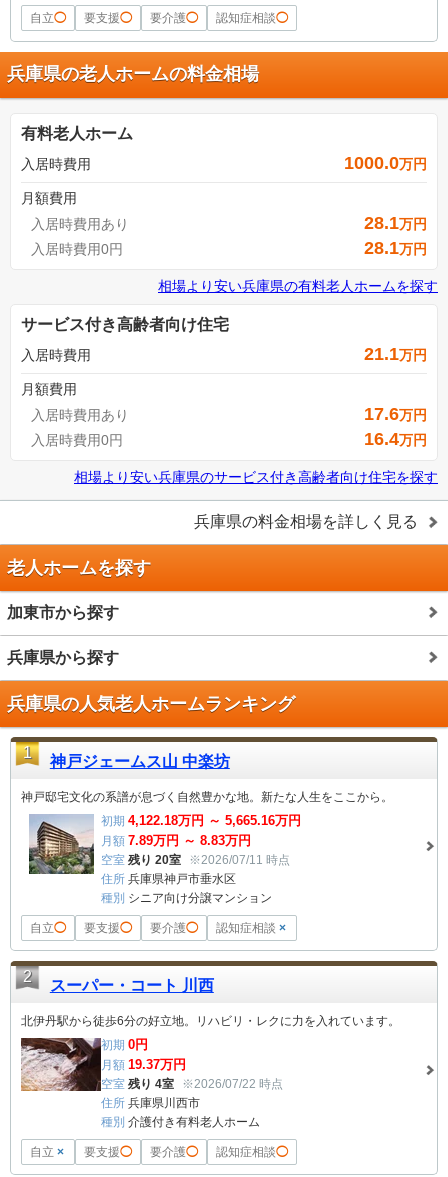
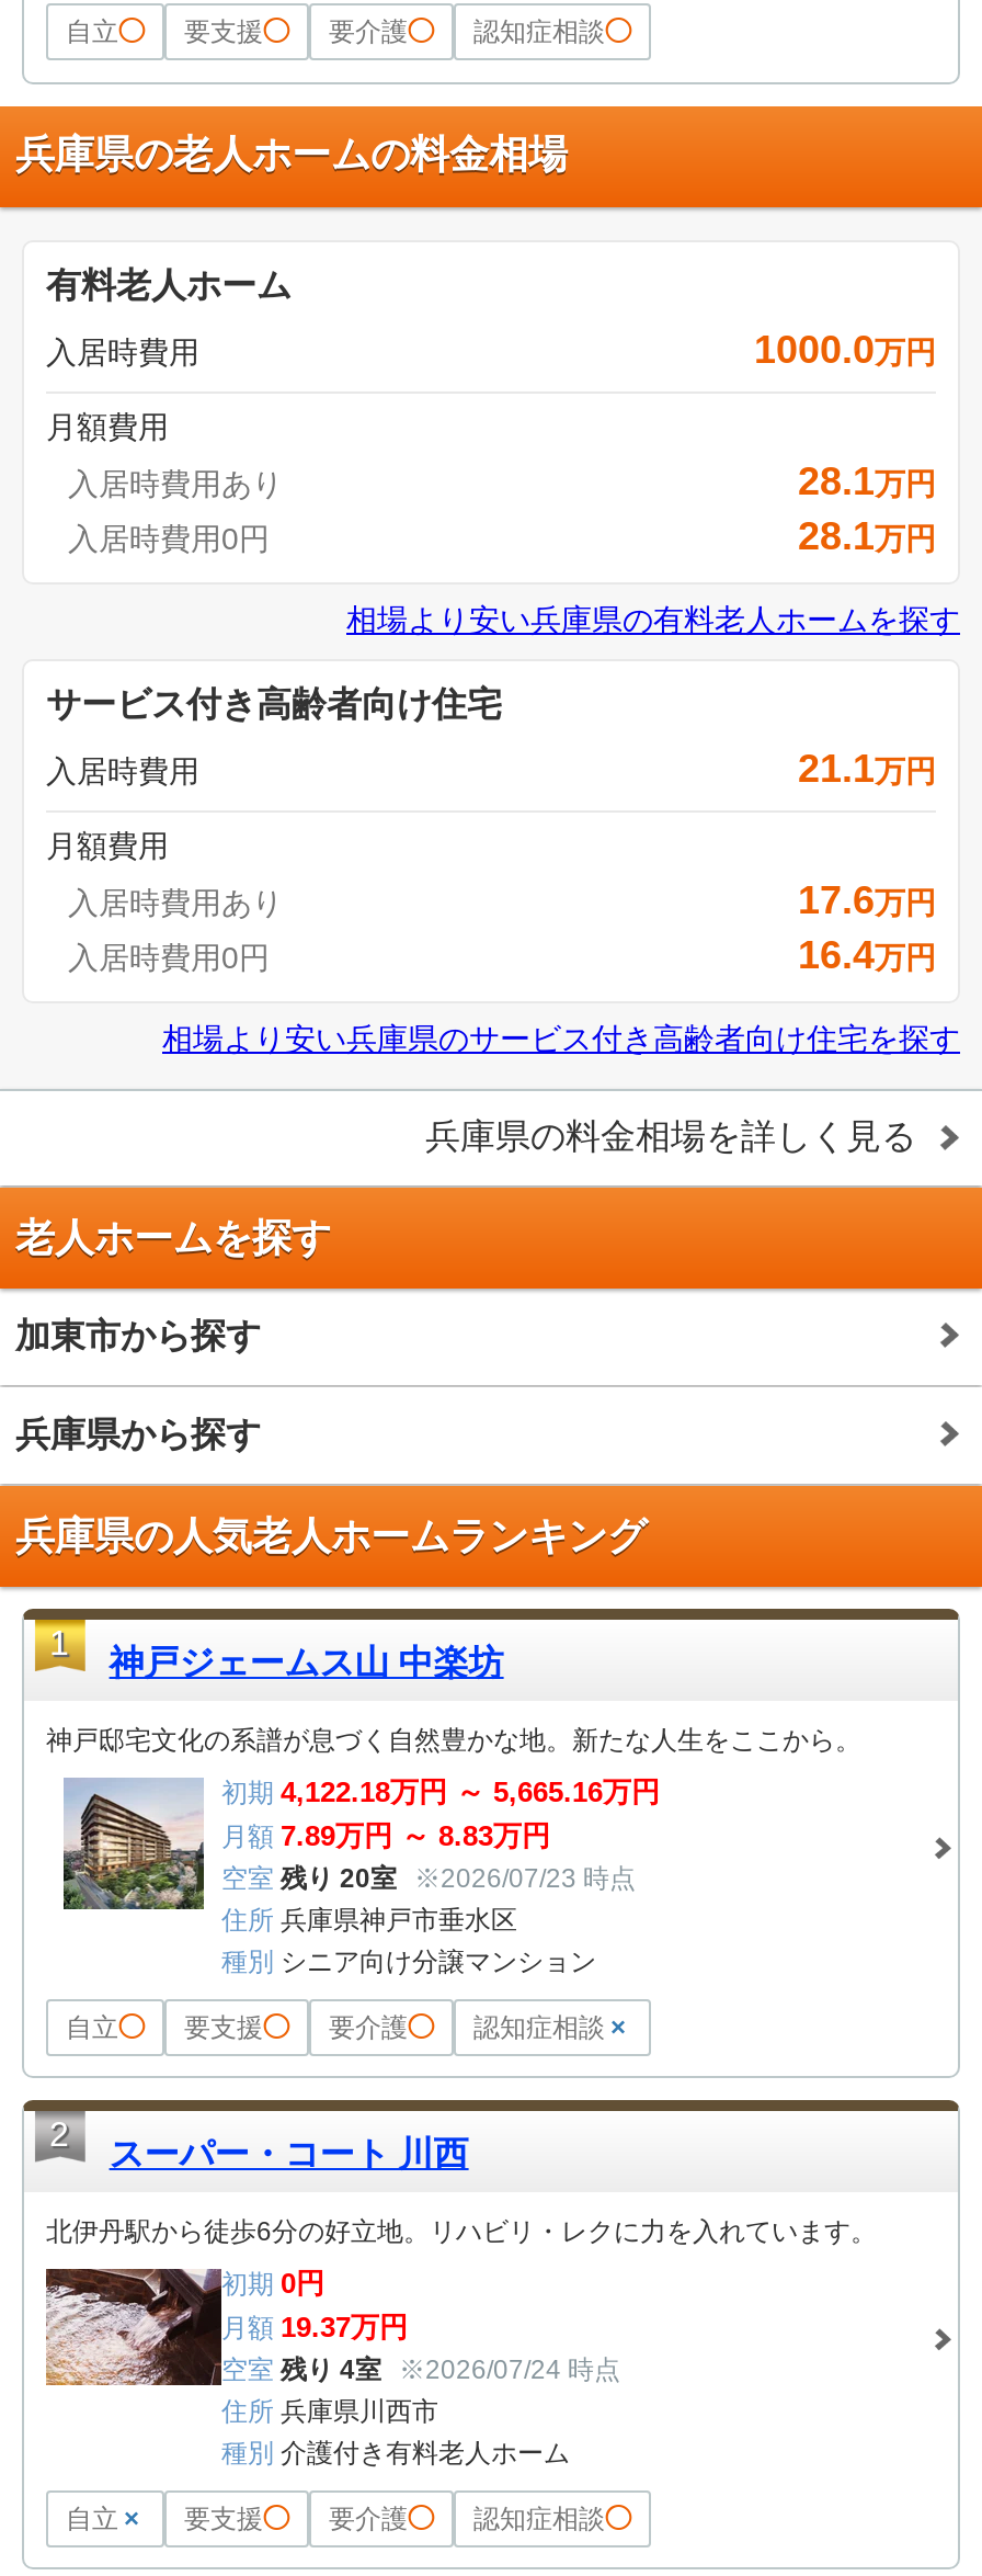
[101,853,290,867] 空室 残り 20室 ※2026/07/11 時点 -> [221,1863,636,1893] 空室 残り 20室 ※2026/07/23 時点
[101,1077,283,1091] 空室 残り 4室 ※2026/07/22 時点 -> [221,2354,620,2385] 空室 残り 4室 ※2026/07/24 時点

